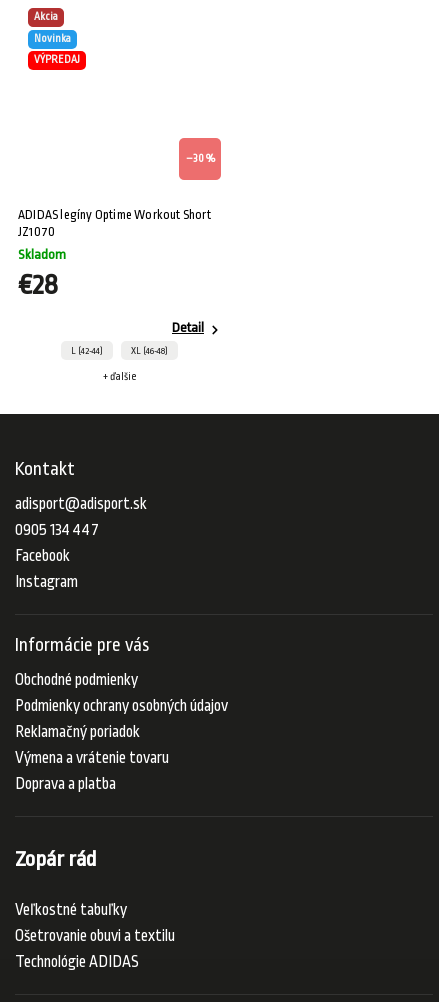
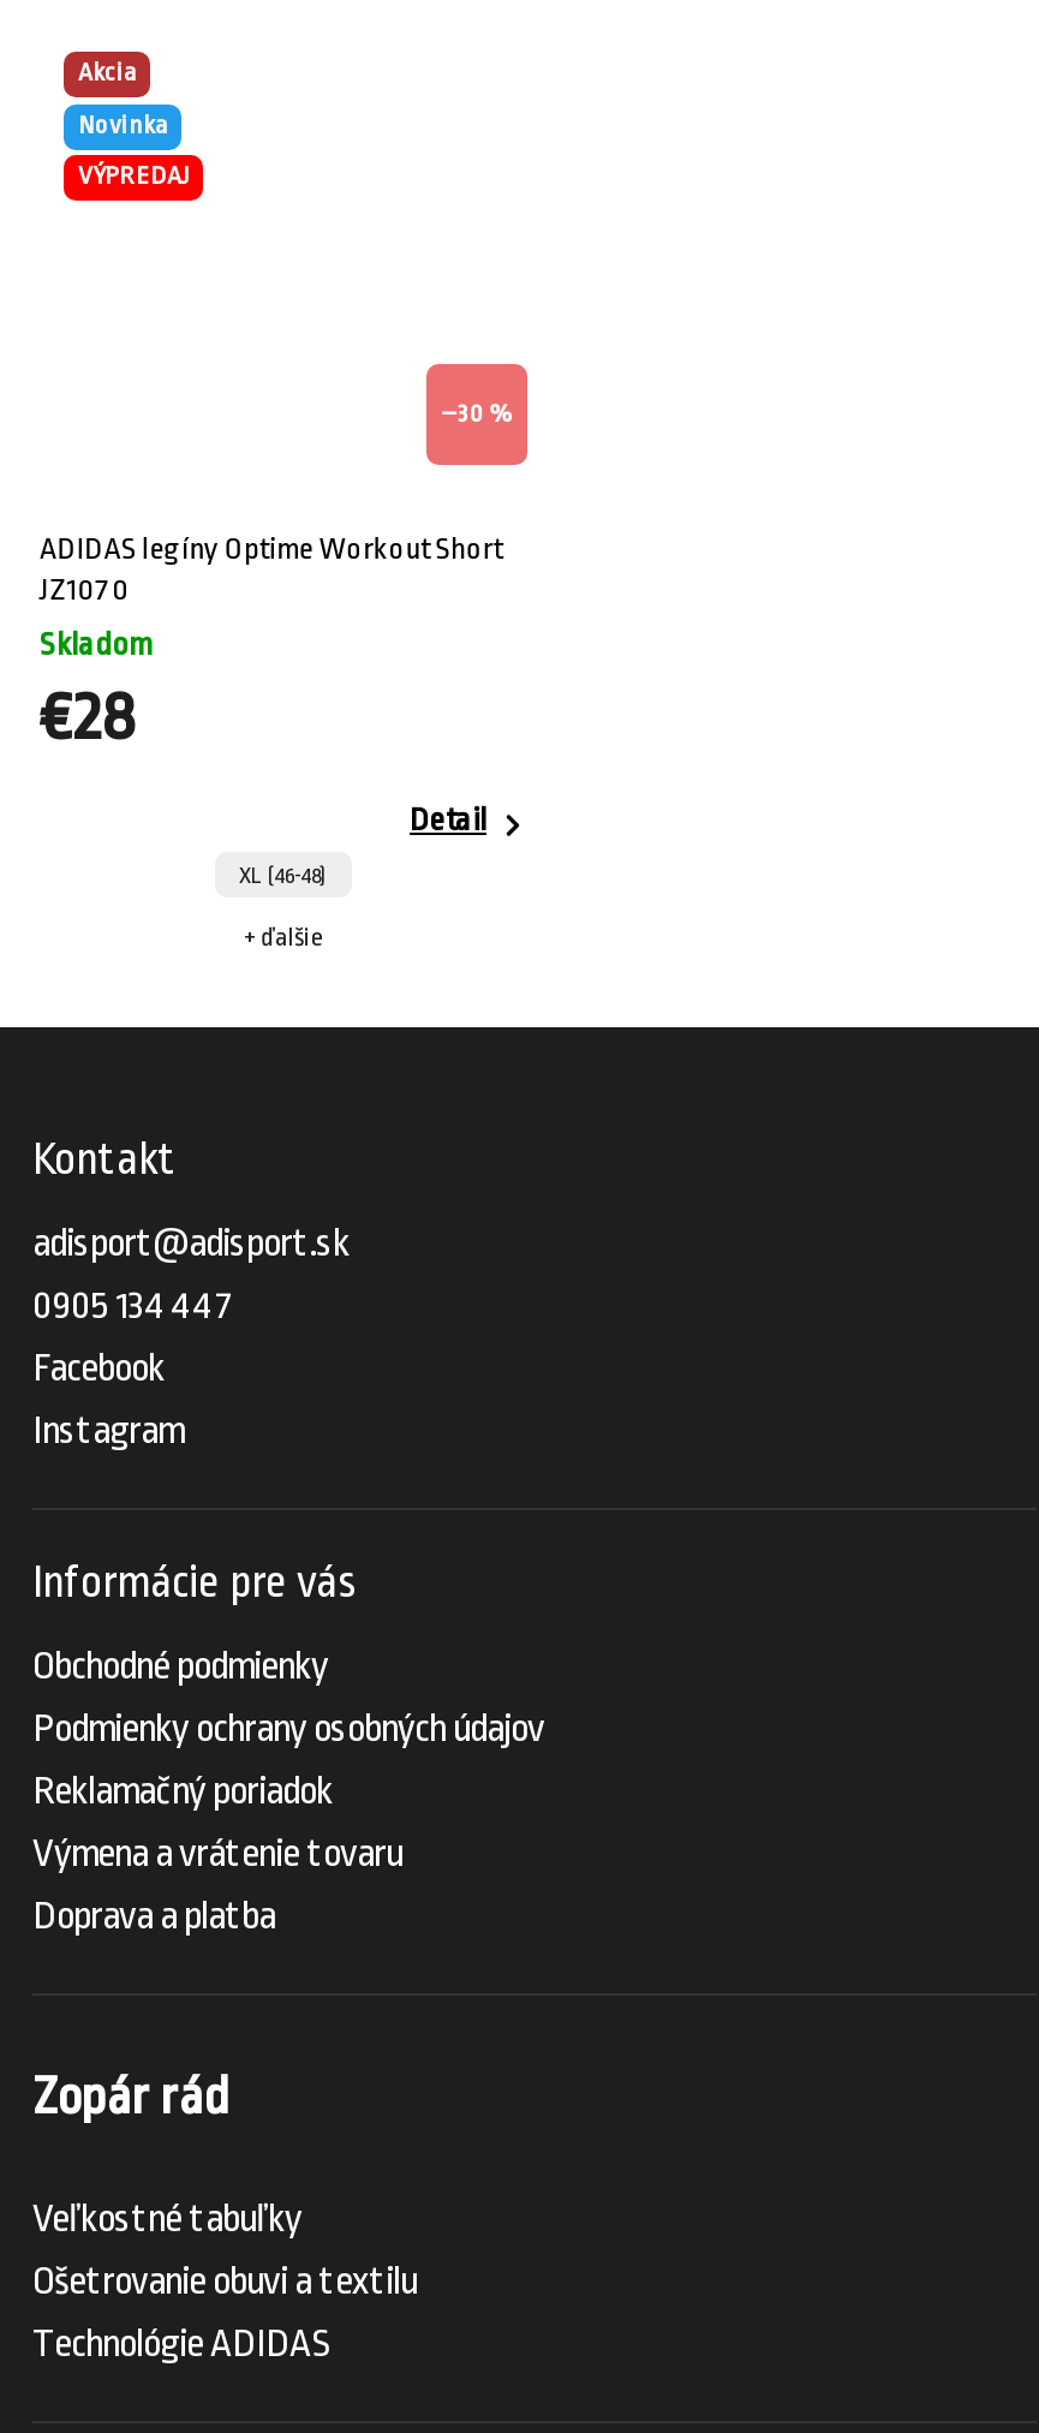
[71,346,103,356] L (42-44) -> none

